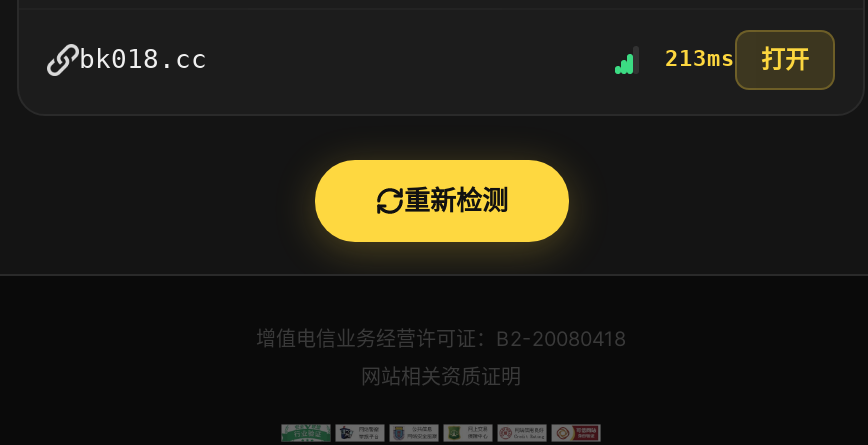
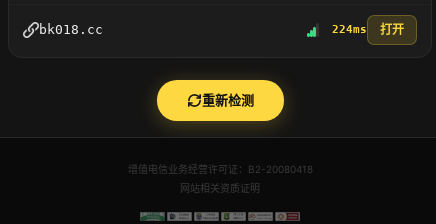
[665,44,809,74] 213ms 打开 -> [332,22,404,37] 224ms 打开

